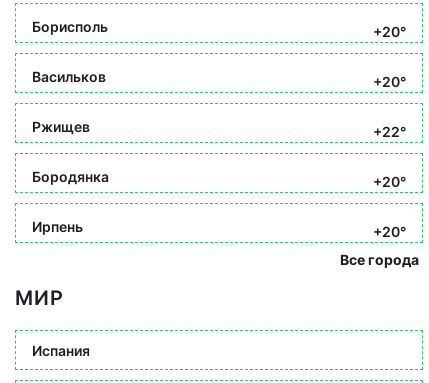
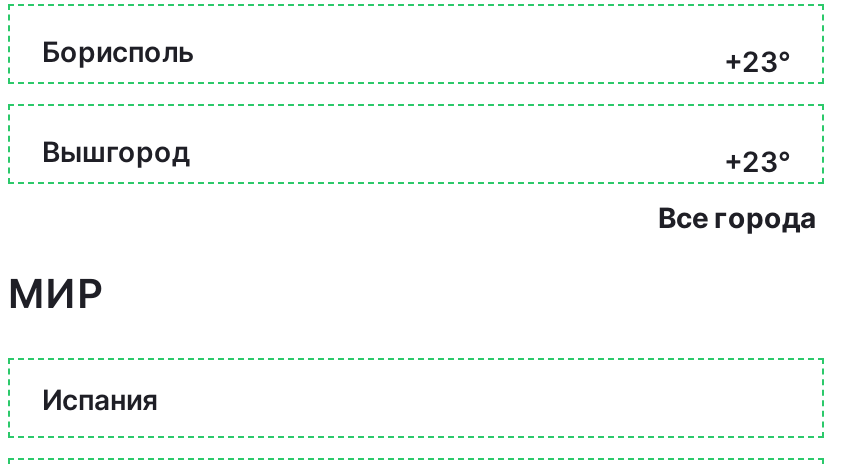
[32,23,406,240] +20° | Васильков | +20° | Ржищев | +22° | Бородянка | +20° | Ирпень | +20° -> [42,44,790,178] +23° | Вышгород | +23°

